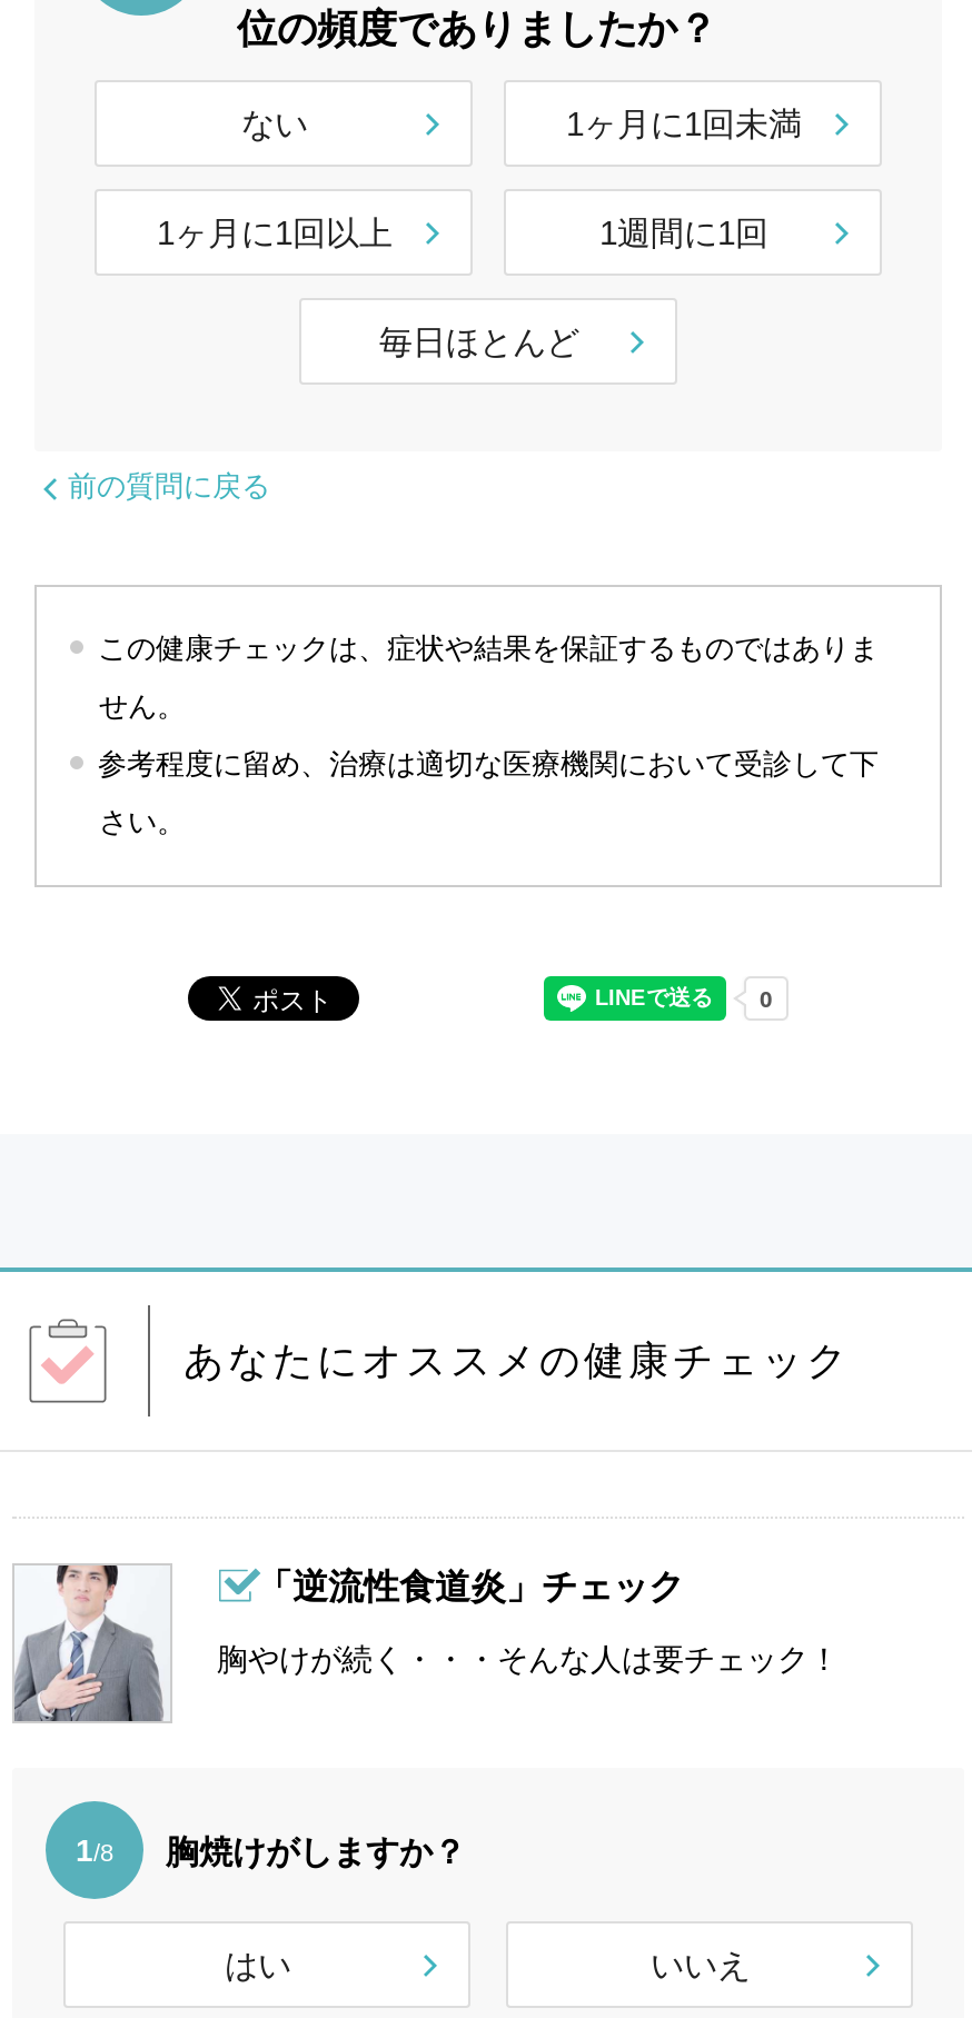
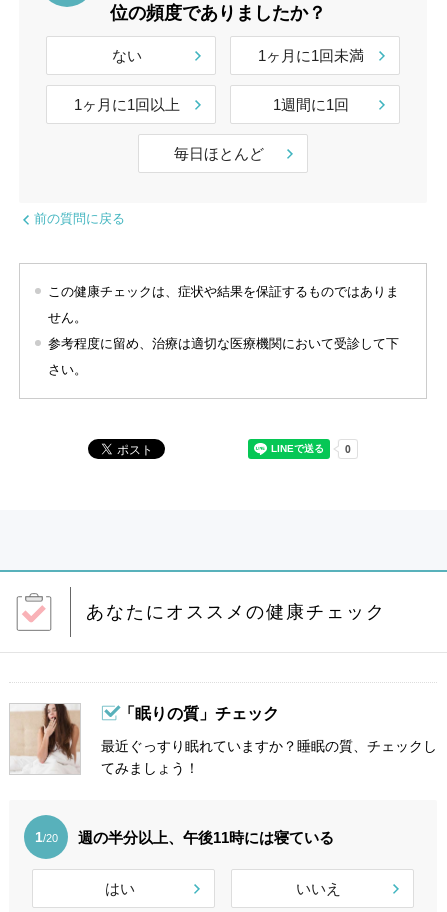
[12,1563,840,1723] [image] | 胸やけが続く・・・そんな人は要チェック！ -> [10,703,437,776] [image] | 最近ぐっすり眠れていますか？睡眠の質、チェックし | てみましょう！
[257,1568,684,1606] 「逆流性食道炎」チェック -> [119,705,279,722] 「眠りの質」チェック
[76,1831,466,1869] 1/8 | 胸焼けがしますか？ -> [34,828,334,845] 1/20 | 週の半分以上、午後11時には寝ている

